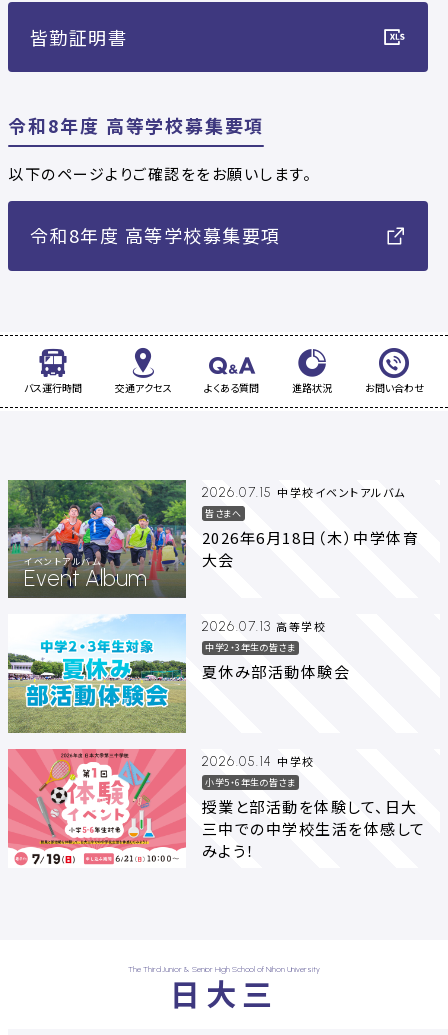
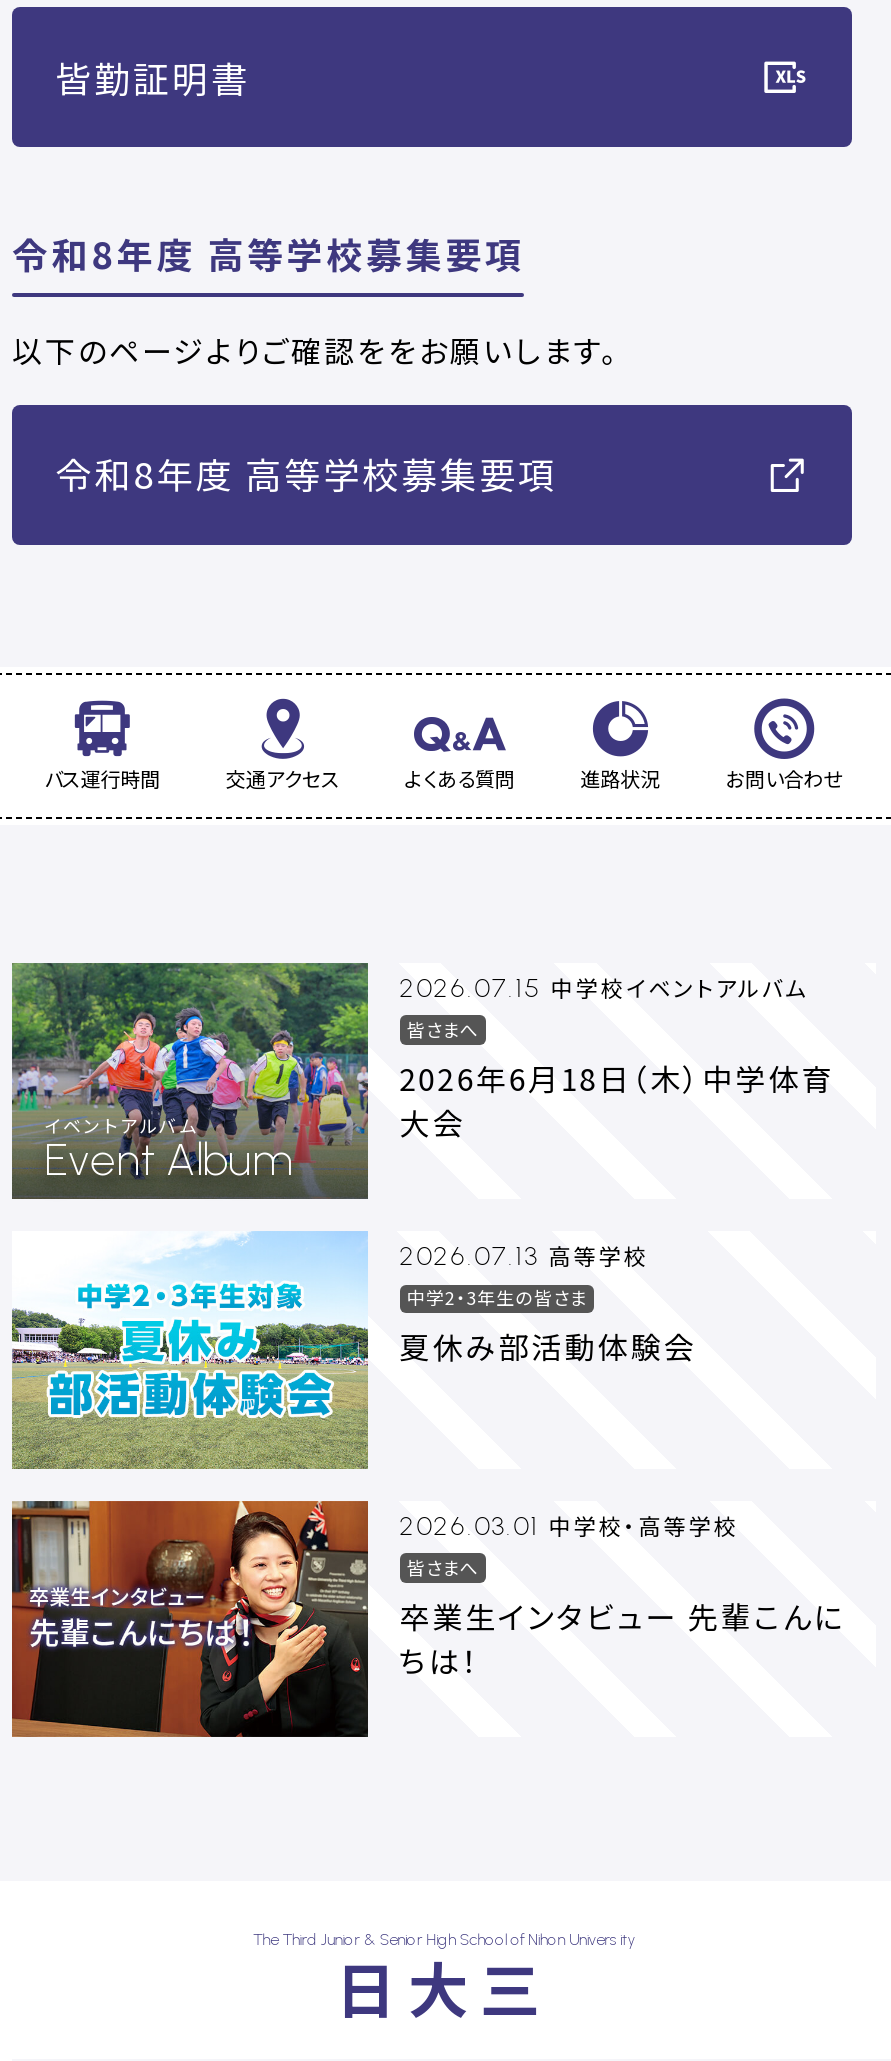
[7,748,426,867] [image] | 2026.05.14 中学校 | 小学5・6年生の皆さま | 授業と部活動を体験して、日大 | 三中での中学校生活を体感して | みよう！ -> [10,1499,844,1739] [image] | 2026.03.01 中学校・高等学校 | 皆さまへ | 卒業生インタビュー 先輩こんに | ちは！

